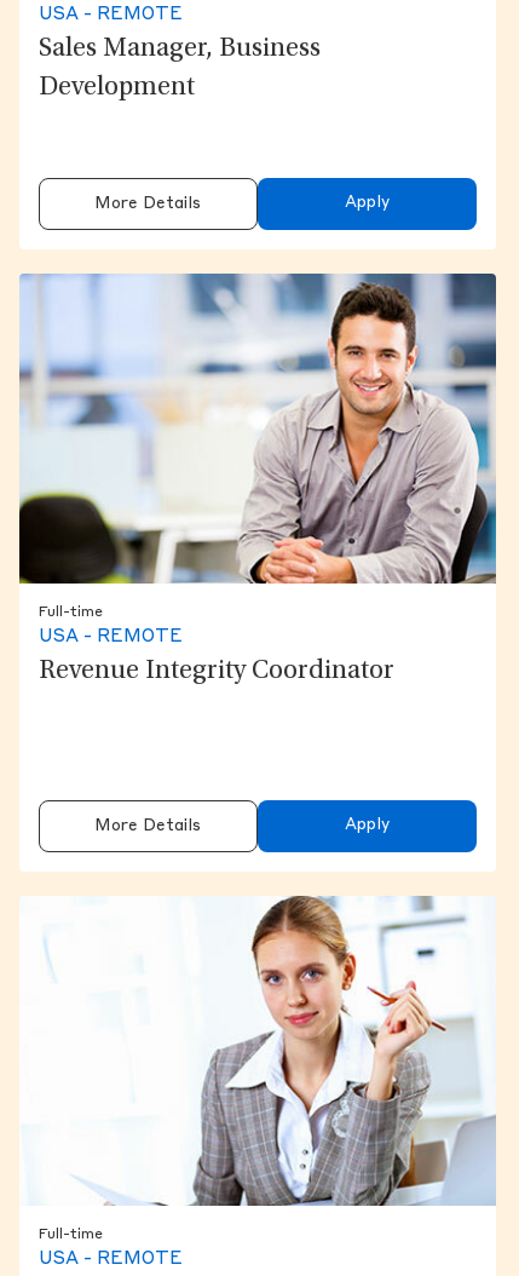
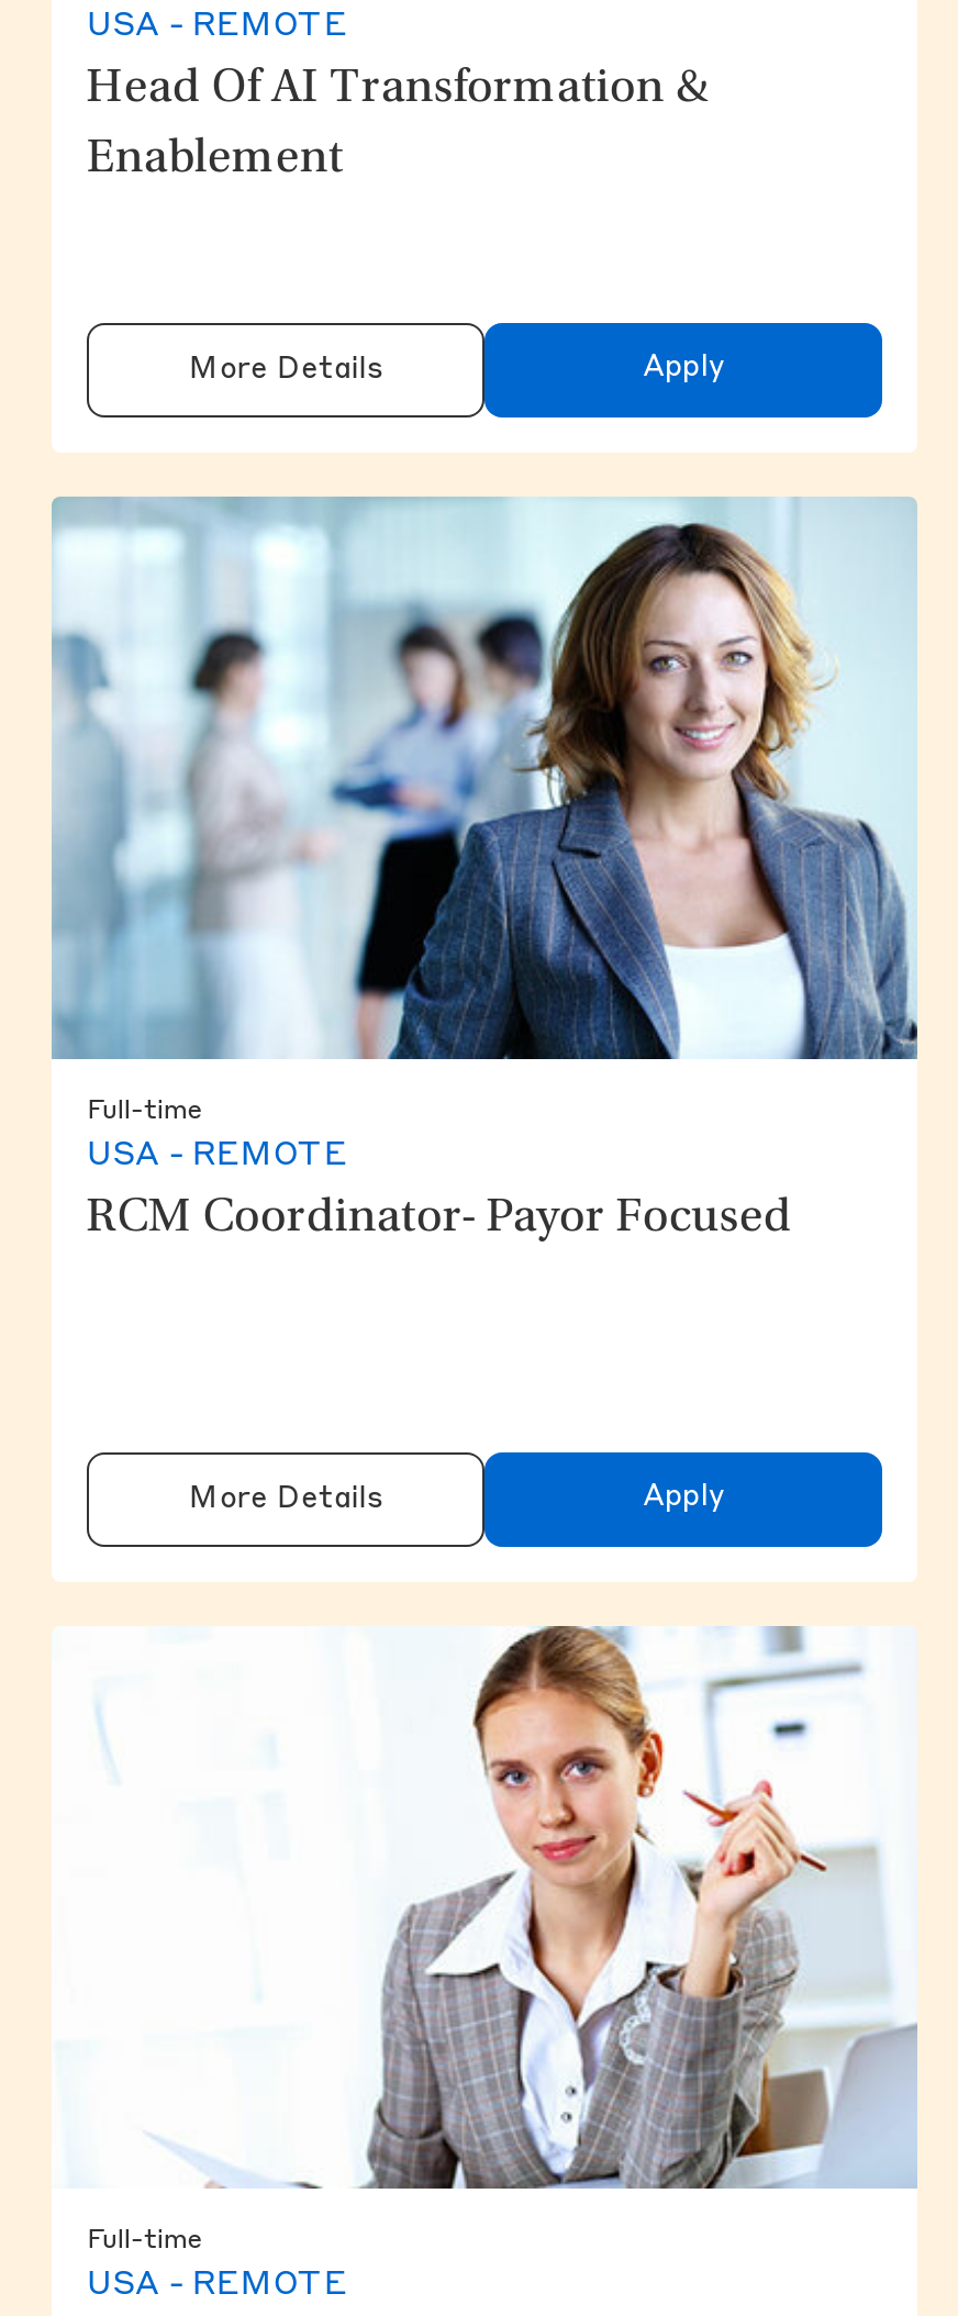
[39,36,320,63] Sales Manager, Business -> [87,66,708,114] Head Of AI Transformation &
[39,75,195,102] Development -> [87,136,344,185] Enablement
[18,272,497,585] [image] -> [52,497,917,1061] [image]
[39,659,394,685] Revenue Integrity Coordinator -> [87,1196,792,1244] RCM Coordinator- Payor Focused

